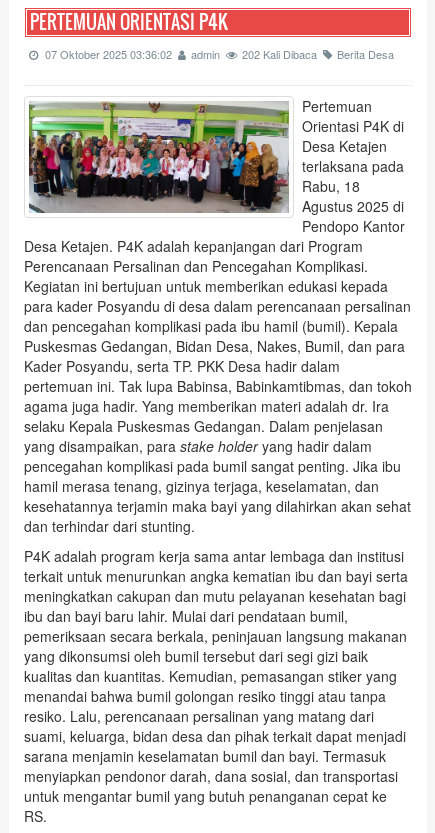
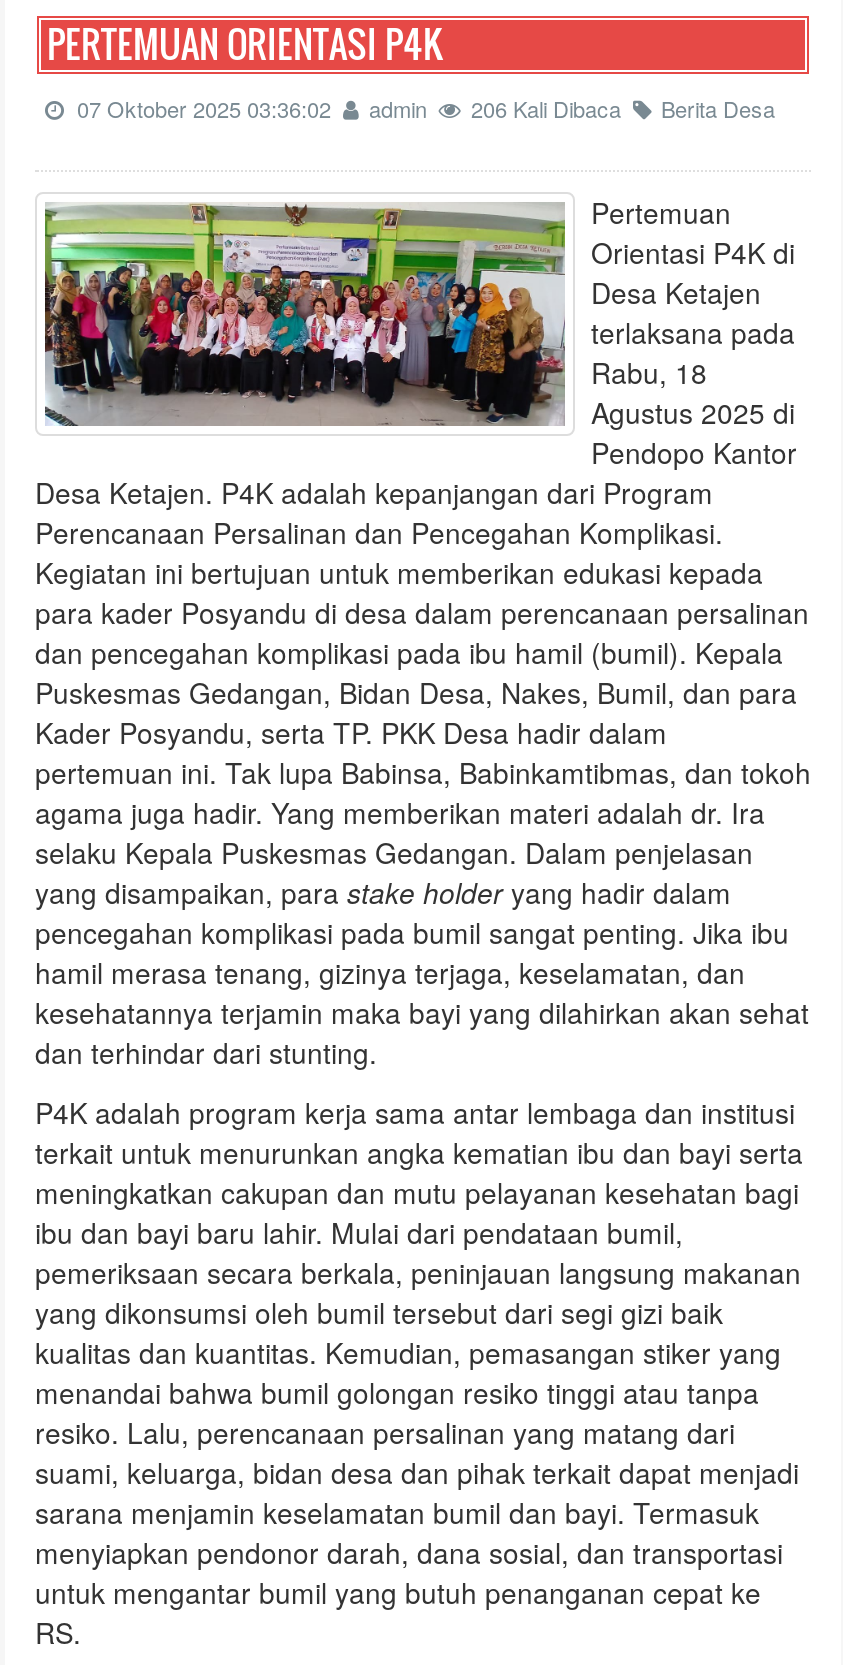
[45,46,394,62] 07 Oktober 2025 03:36:02 admin 202 Kali Dibaca Berita Desa -> [77,92,775,124] 07 Oktober 2025 03:36:02 admin 206 Kali Dibaca Berita Desa

